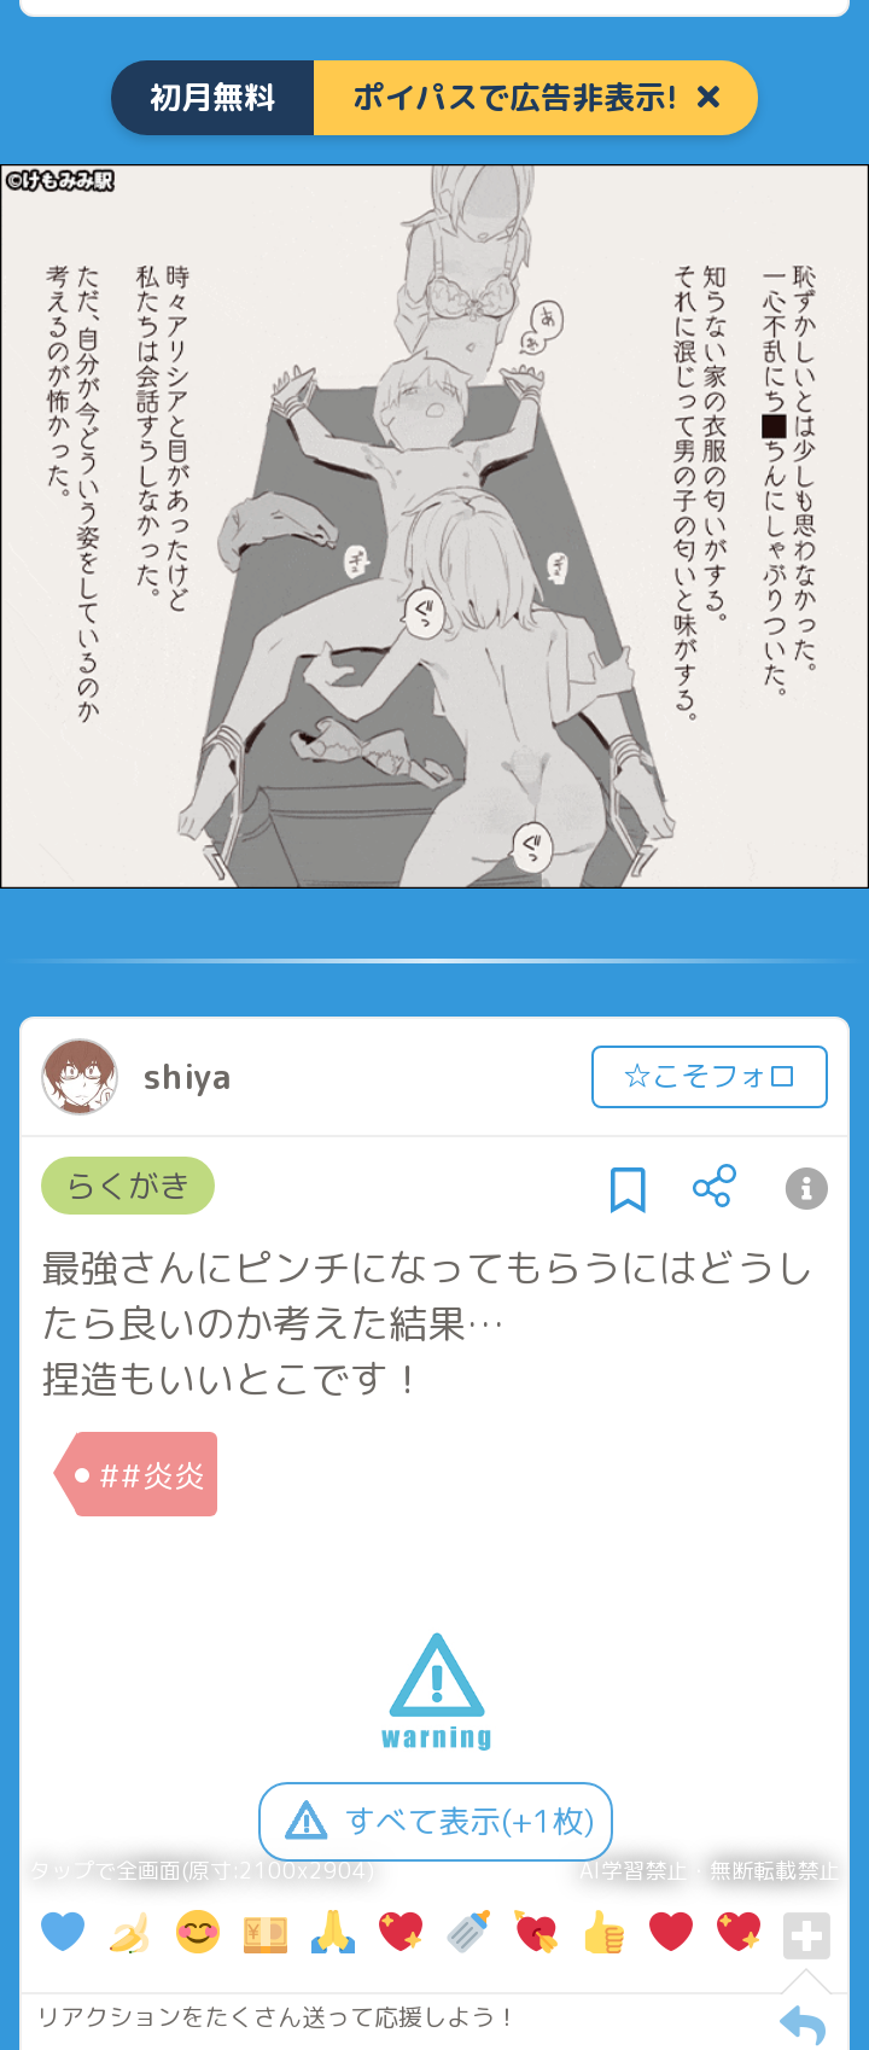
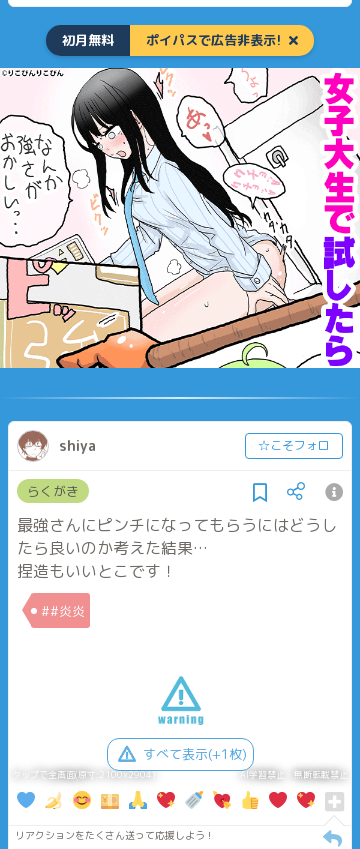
[7,162,862,891] [image] -> [3,67,357,369] [image]

